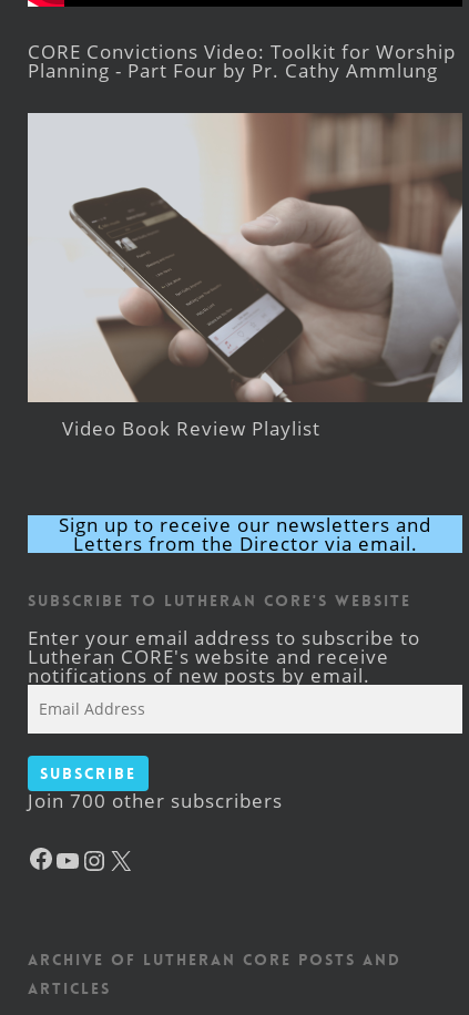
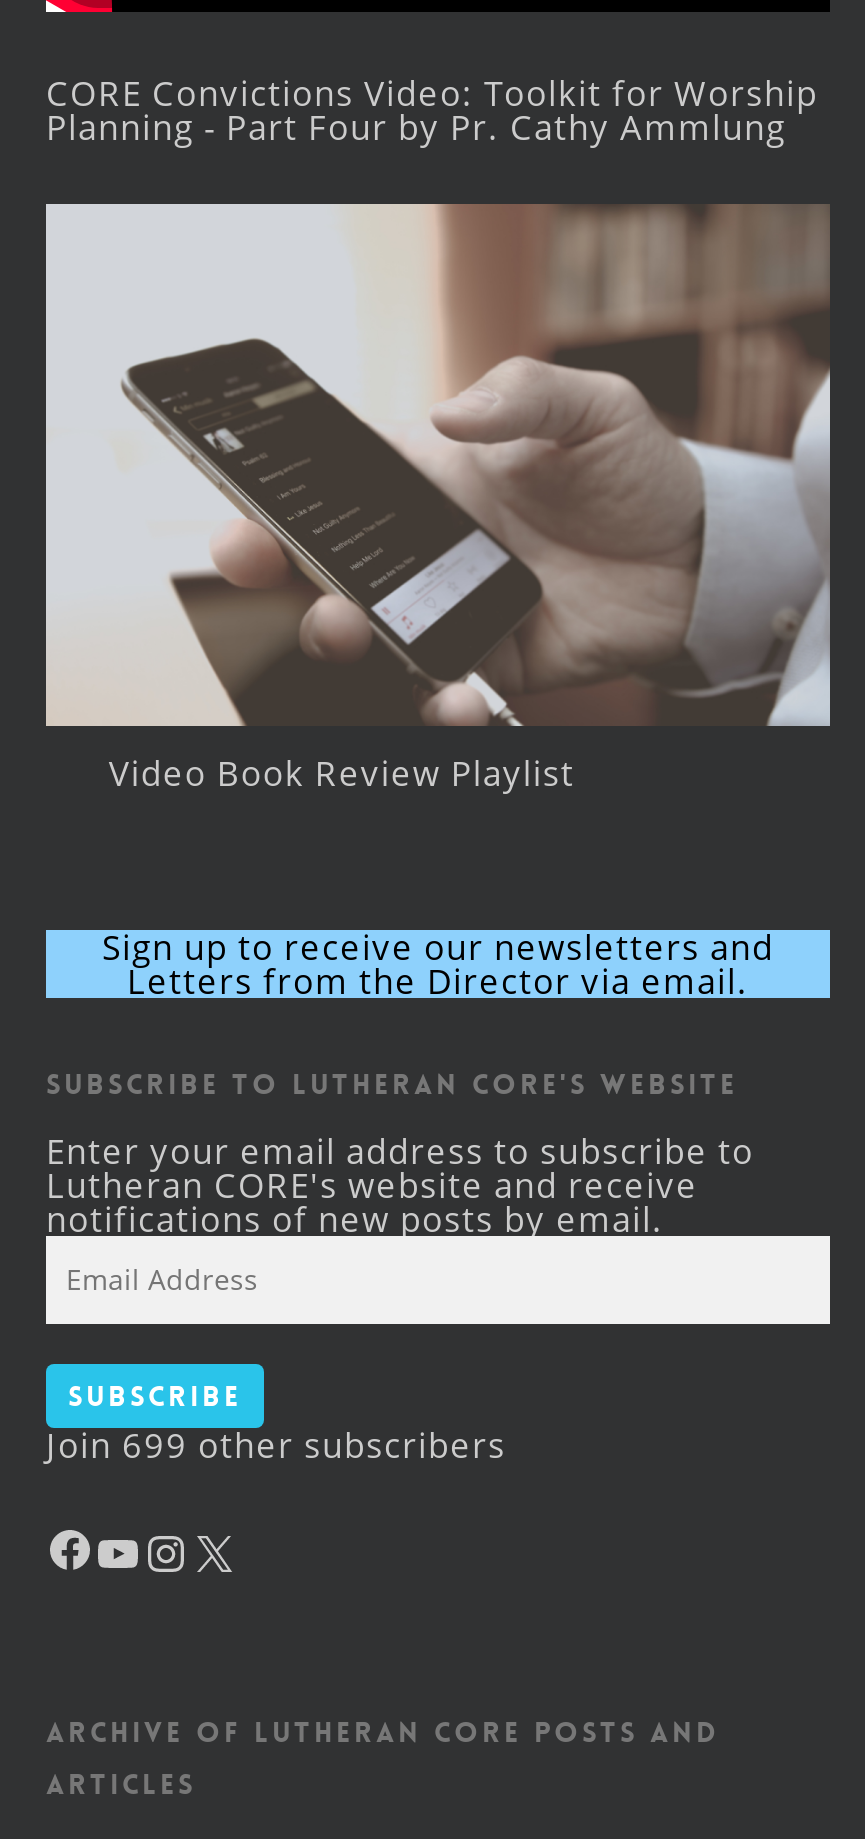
[28,788,283,813] Join 700 other subscribers -> [46,1422,506,1468] Join 699 other subscribers

